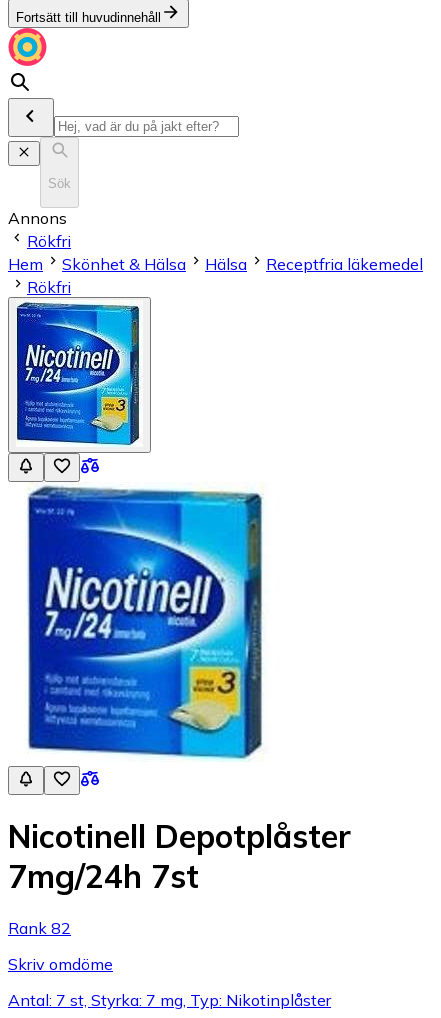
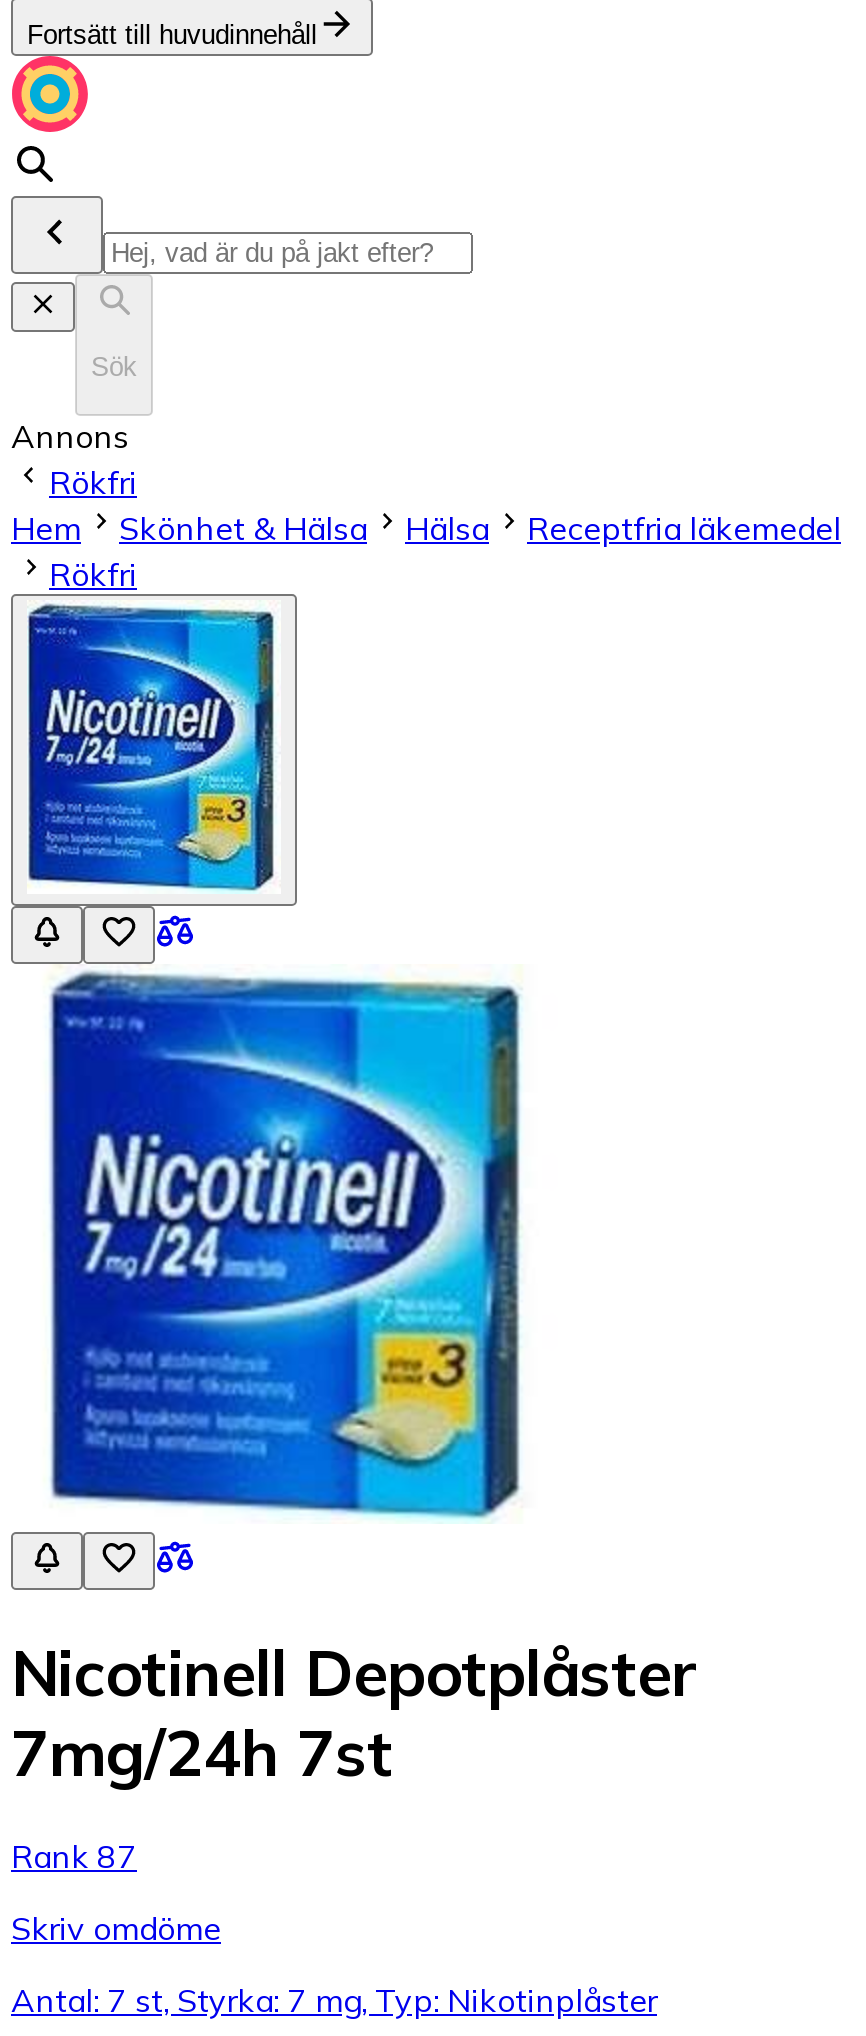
[8,917,71,937] Rank 82 -> [11,1835,137,1875] Rank 87

